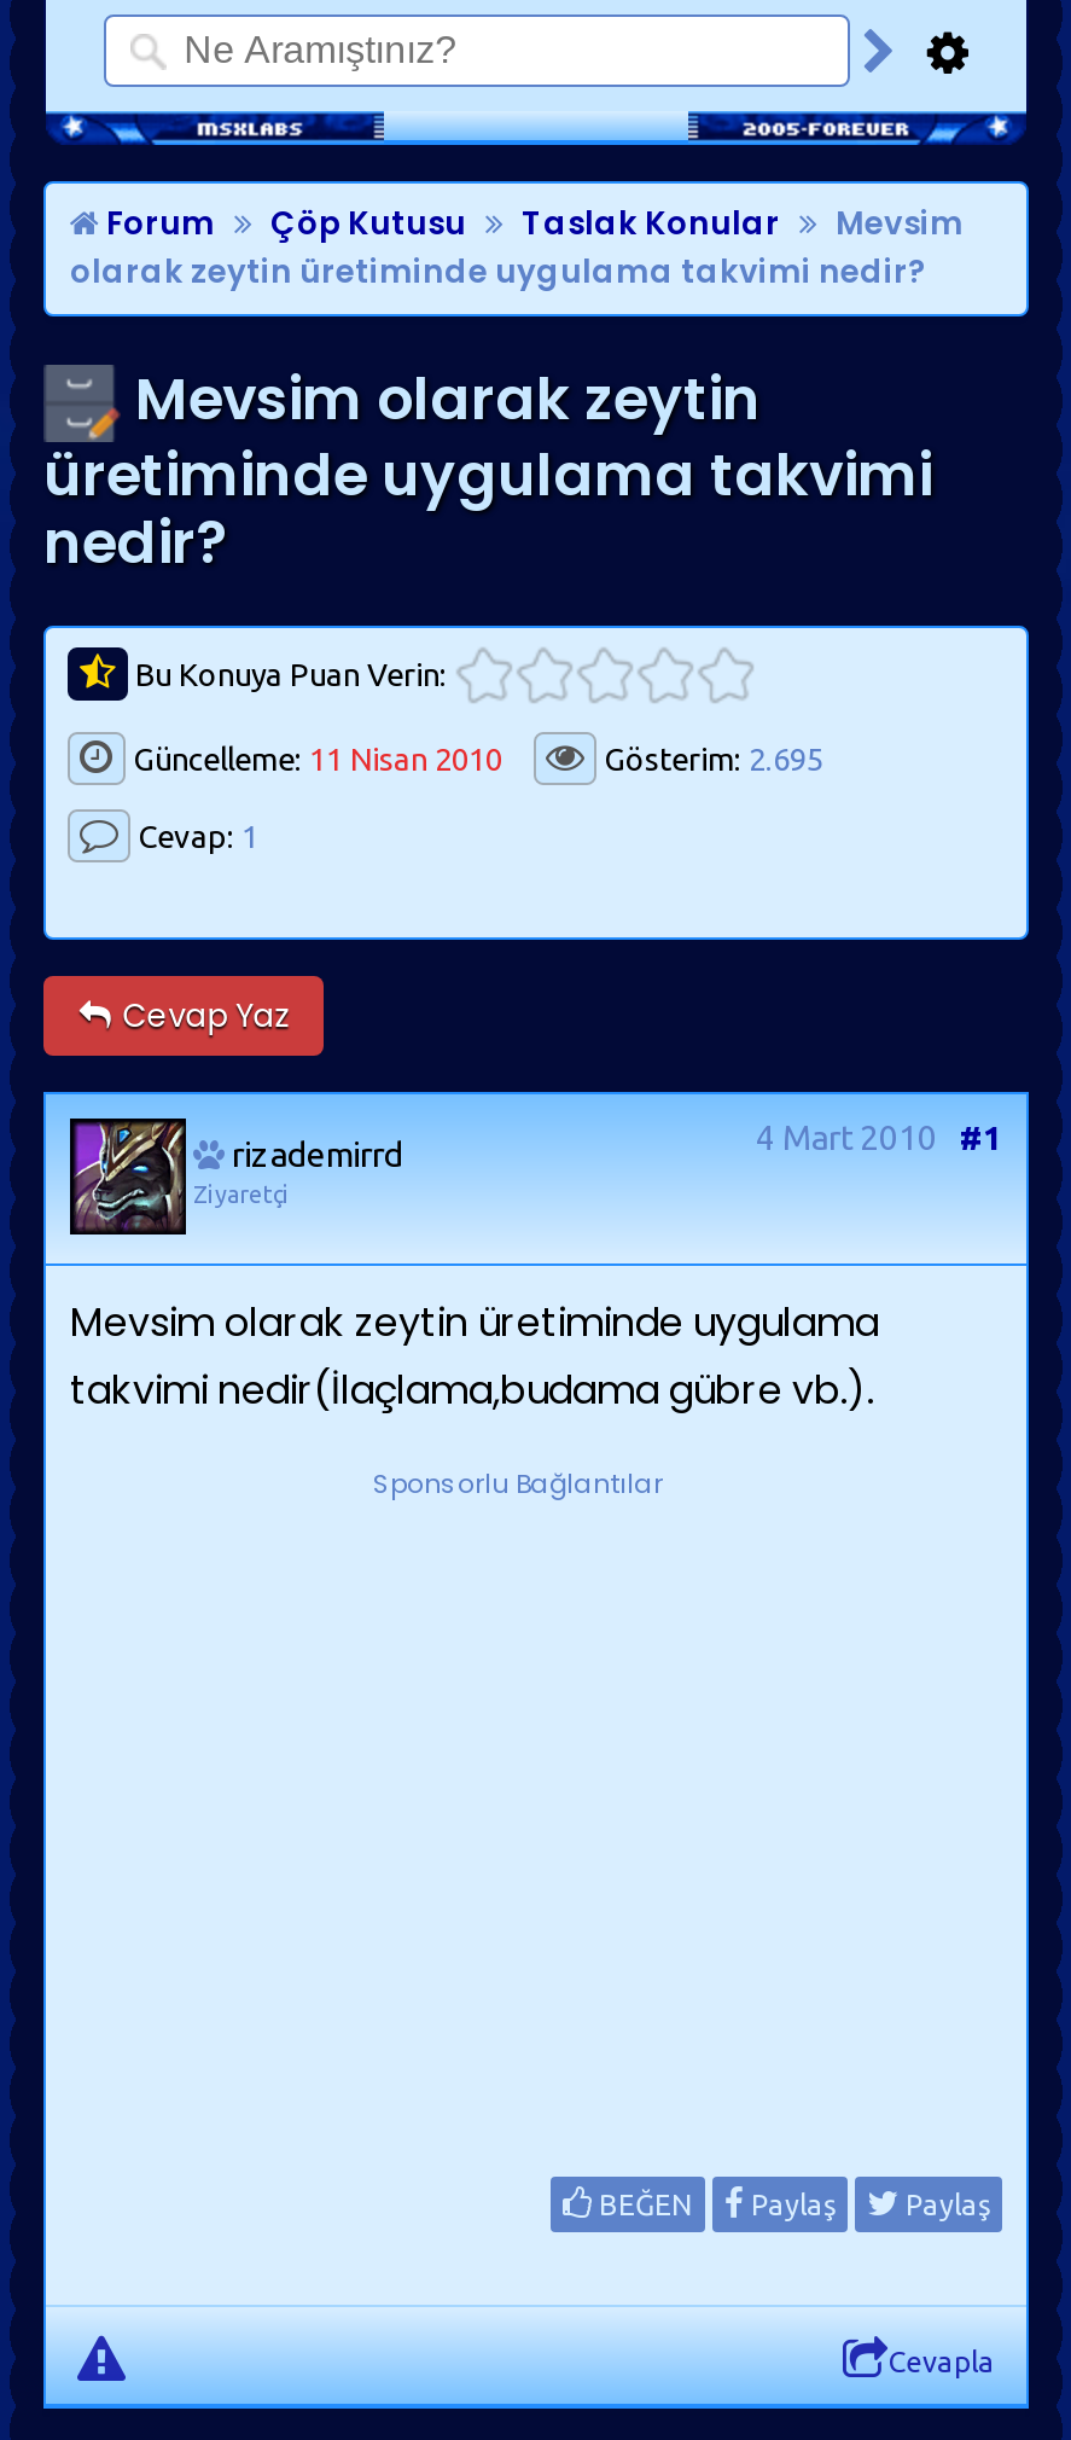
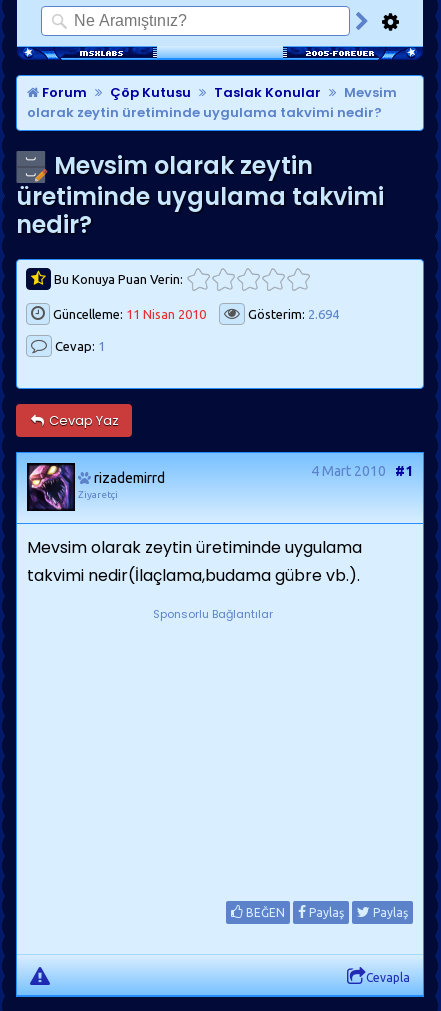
[596,742,823,775] Gösterim: 2.695 -> [245,307,339,321] Gösterim: 2.694
[75,1121,184,1232] [image] -> [29,465,74,510] [image]

